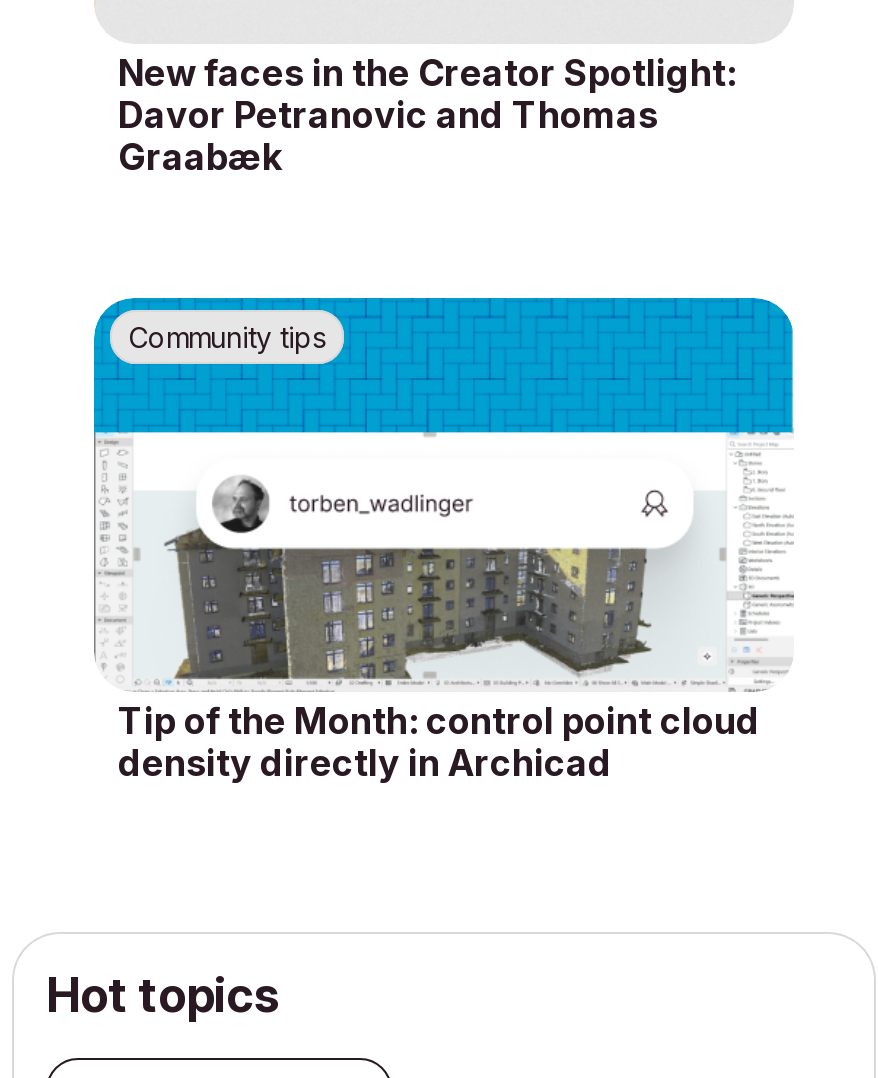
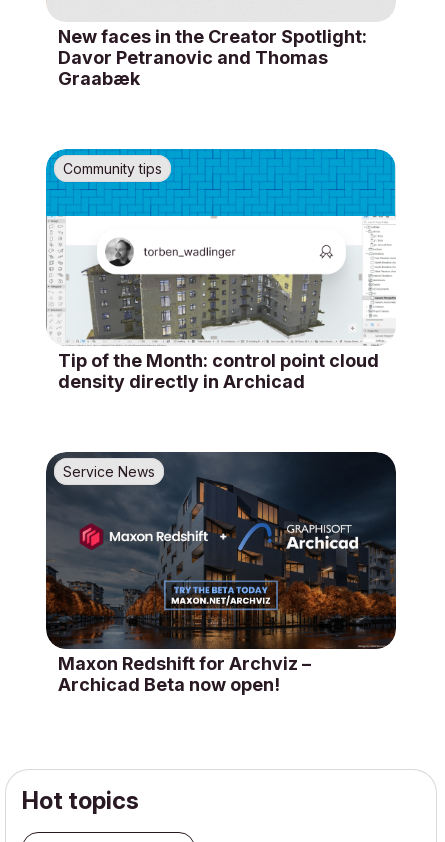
none -> [45,451,397,650] [image] | Service News
none -> [58,653,311,695] Maxon Redshift for Archviz – | Archicad Beta now open!

